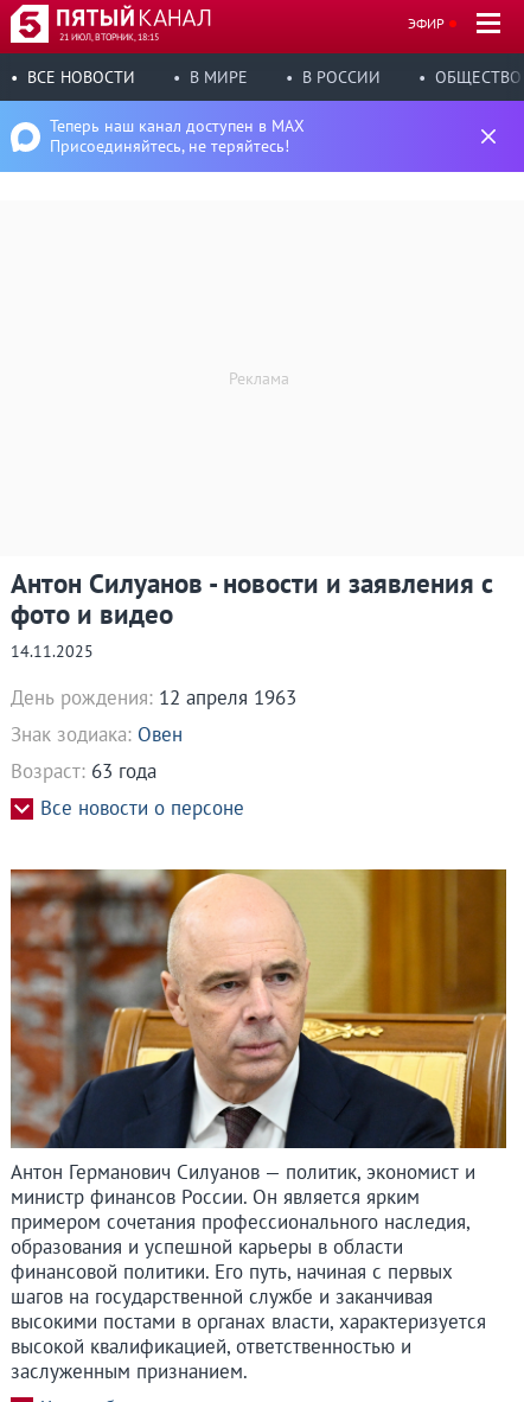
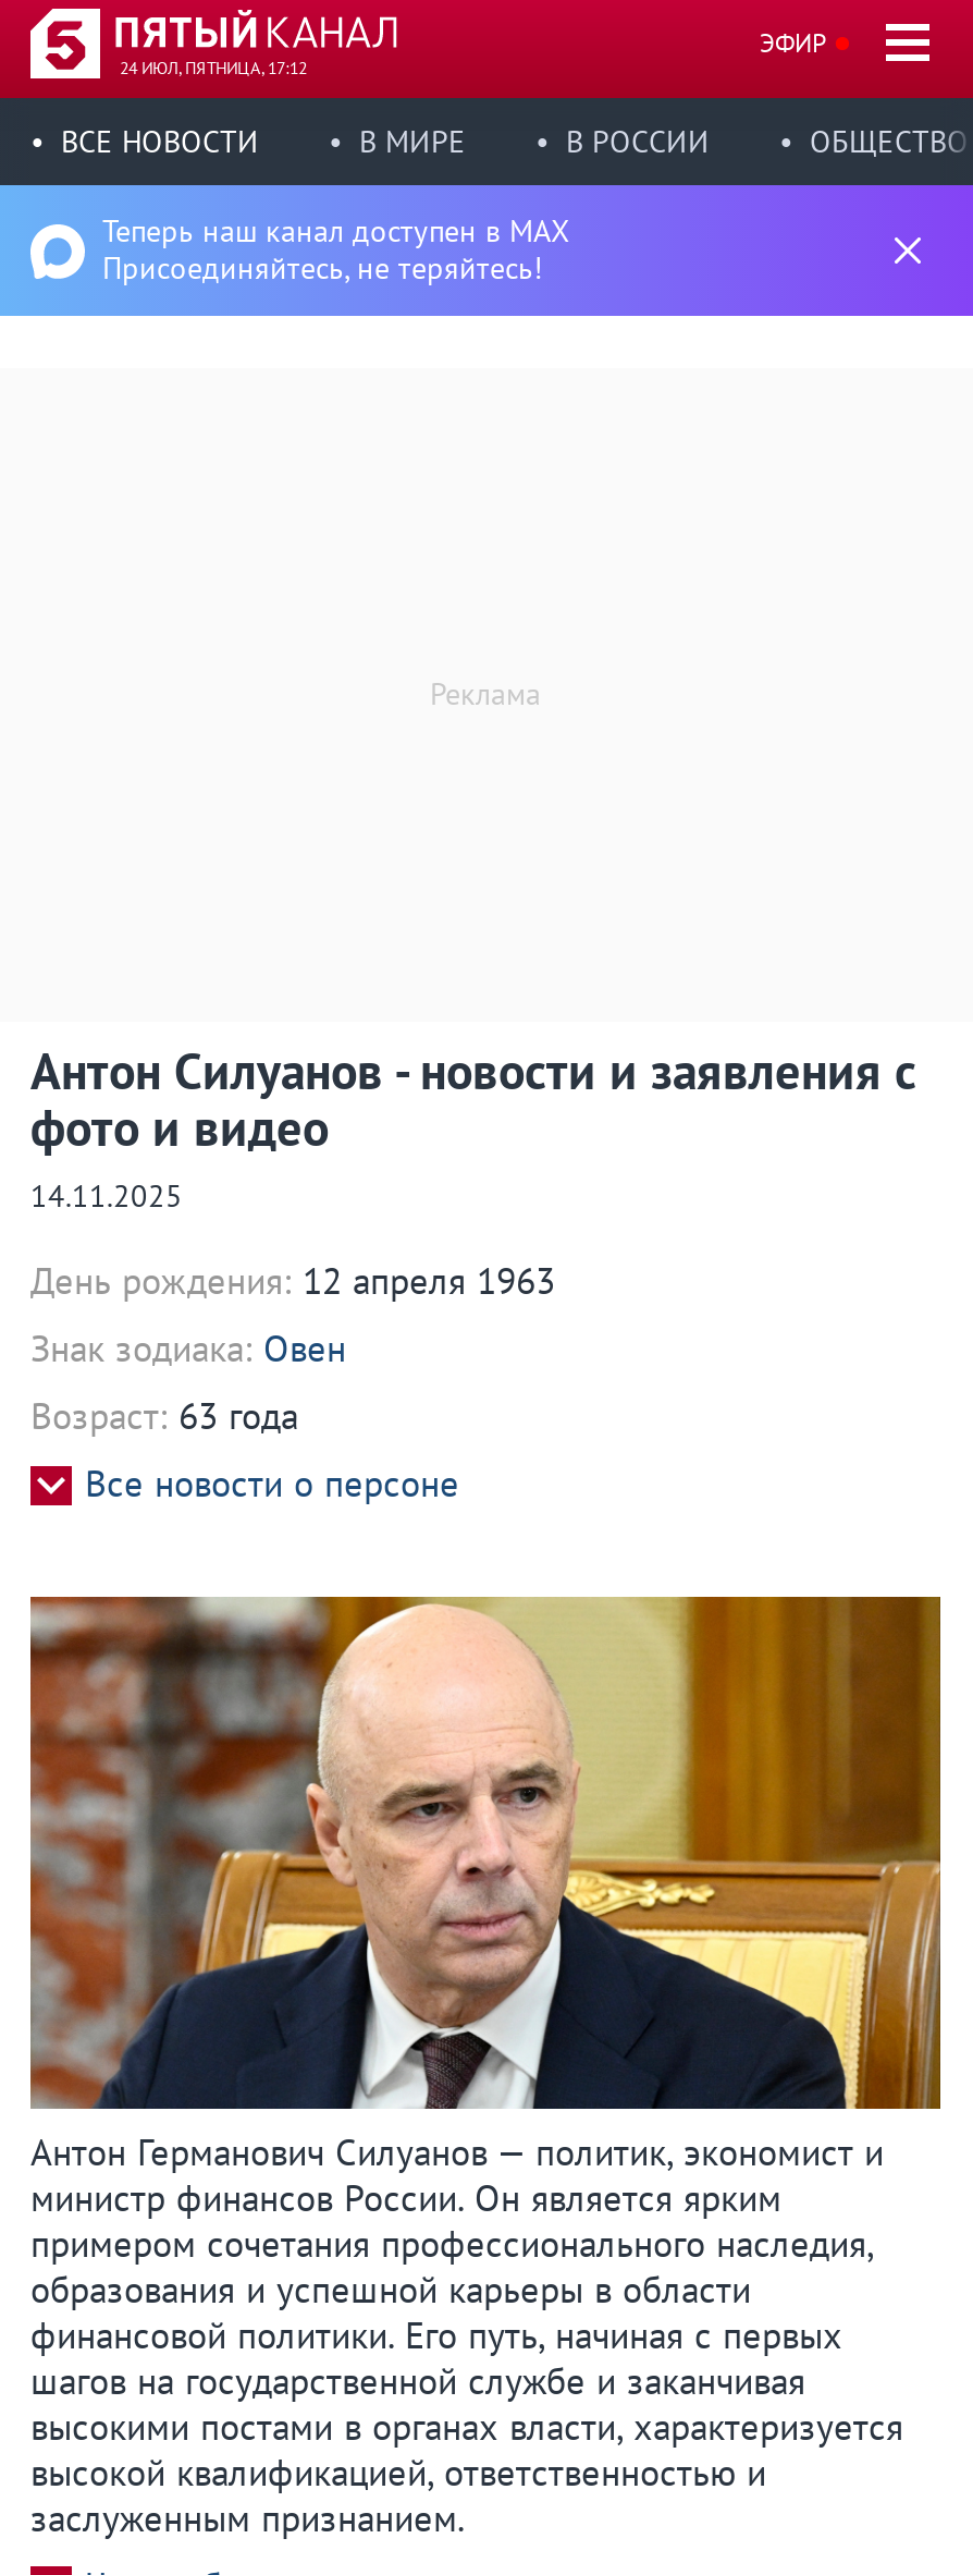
[59,31,159,43] 21 ИЮЛ, ВТОРНИК, 18:15 -> [120,57,307,78] 24 ИЮЛ, ПЯТНИЦА, 17:12

